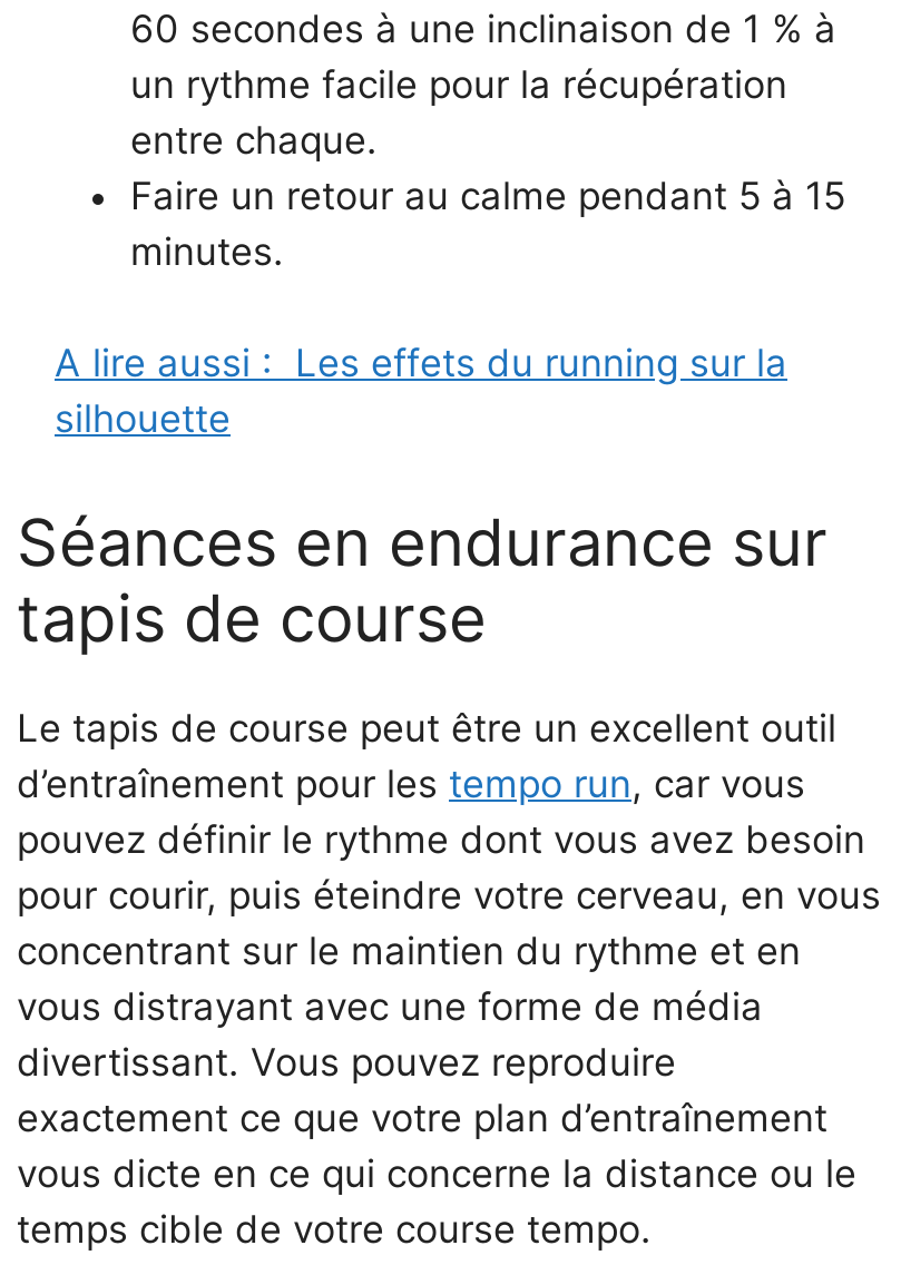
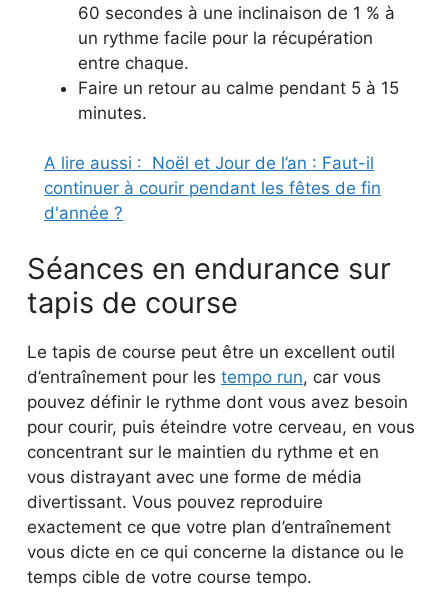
[55,341,787,442] A lire aussi : Les effets du running sur la | silhouette -> [44,153,381,223] A lire aussi : Noël et Jour de l’an : Faut-il | continuer à courir pendant les fêtes de fin | d'année ?

